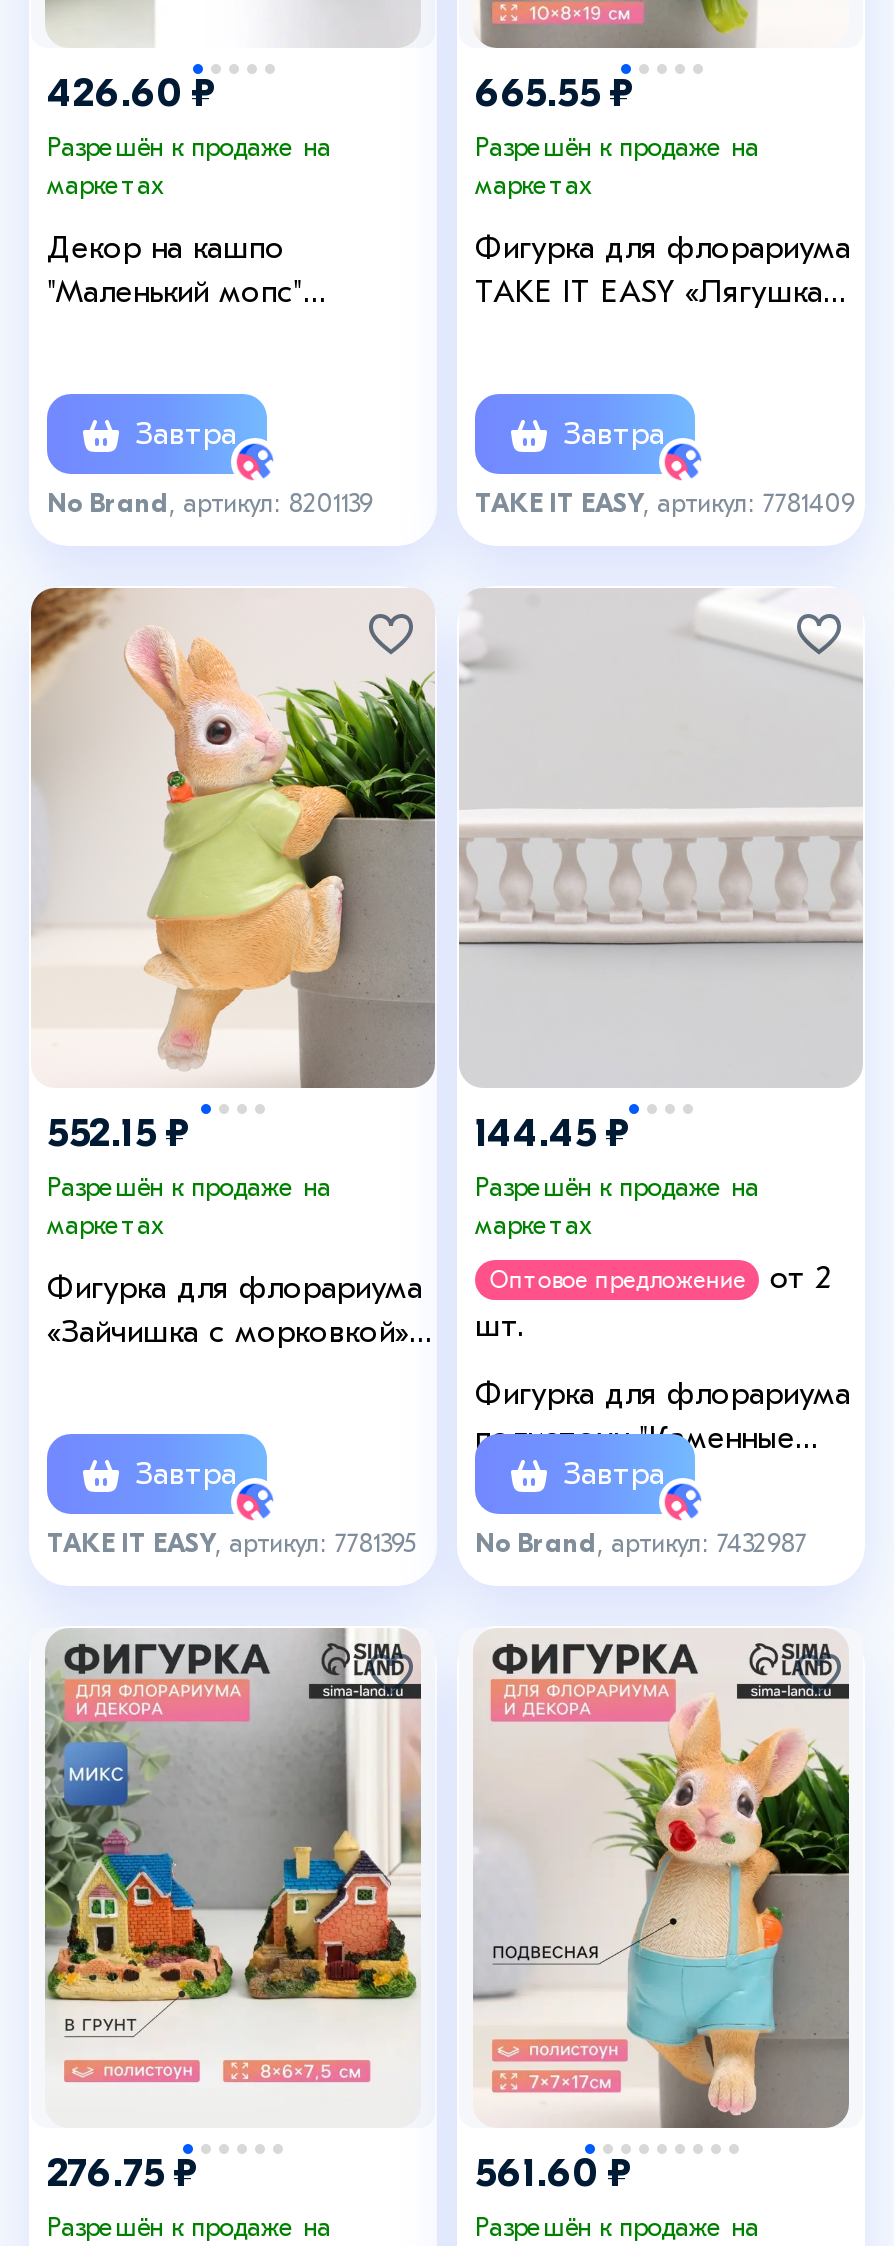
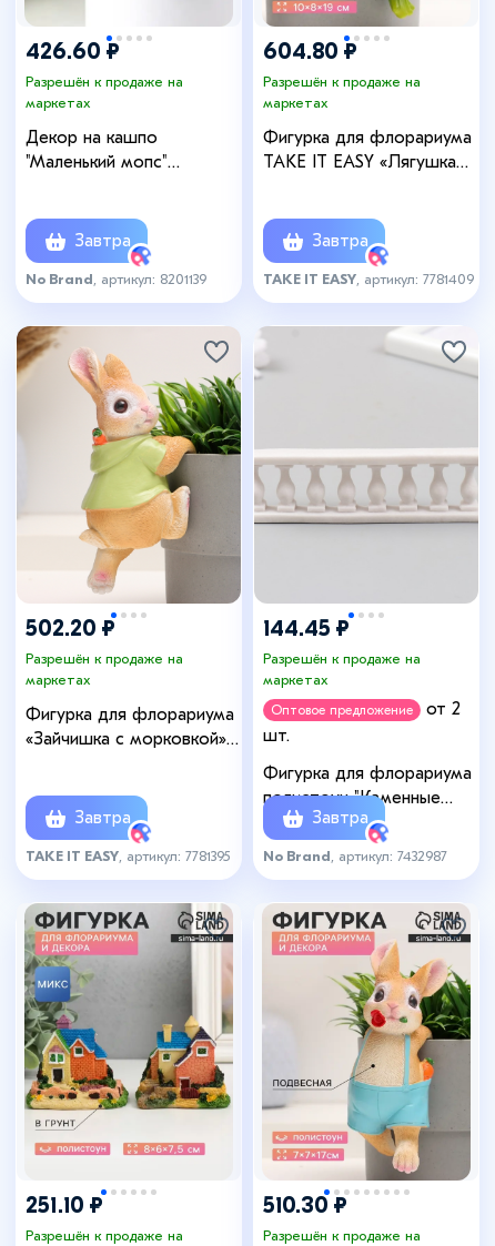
[475,70,635,116] 665.55 ₽ -> [263,39,357,64] 604.80 ₽
[47,1110,191,1156] 552.15 ₽ -> [26,616,115,641] 502.20 ₽
[47,2150,199,2196] 276.75 ₽ -> [26,1193,103,1218] 251.10 ₽
[475,2150,633,2196] 561.60 ₽ -> [263,1193,347,1218] 510.30 ₽

